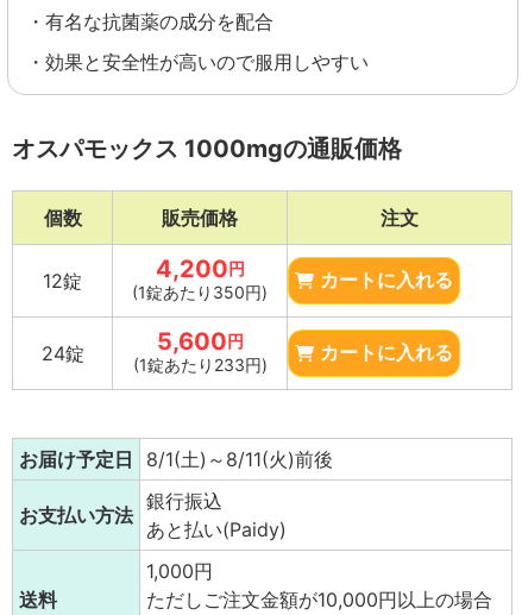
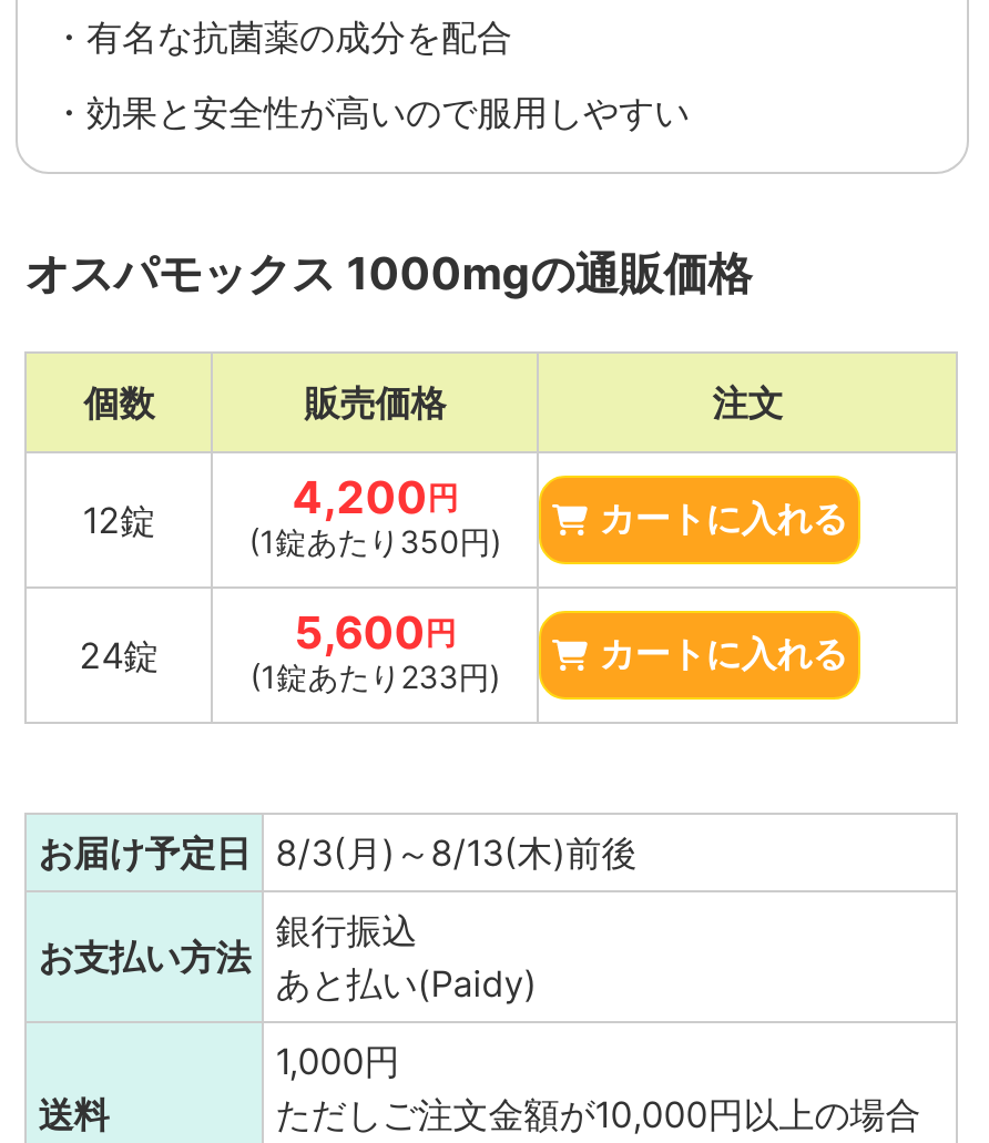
[19,448,333,472] お届け予定日 8/1(土)～8/11(火)前後 -> [38,831,637,876] お届け予定日 8/3(月)～8/13(木)前後

